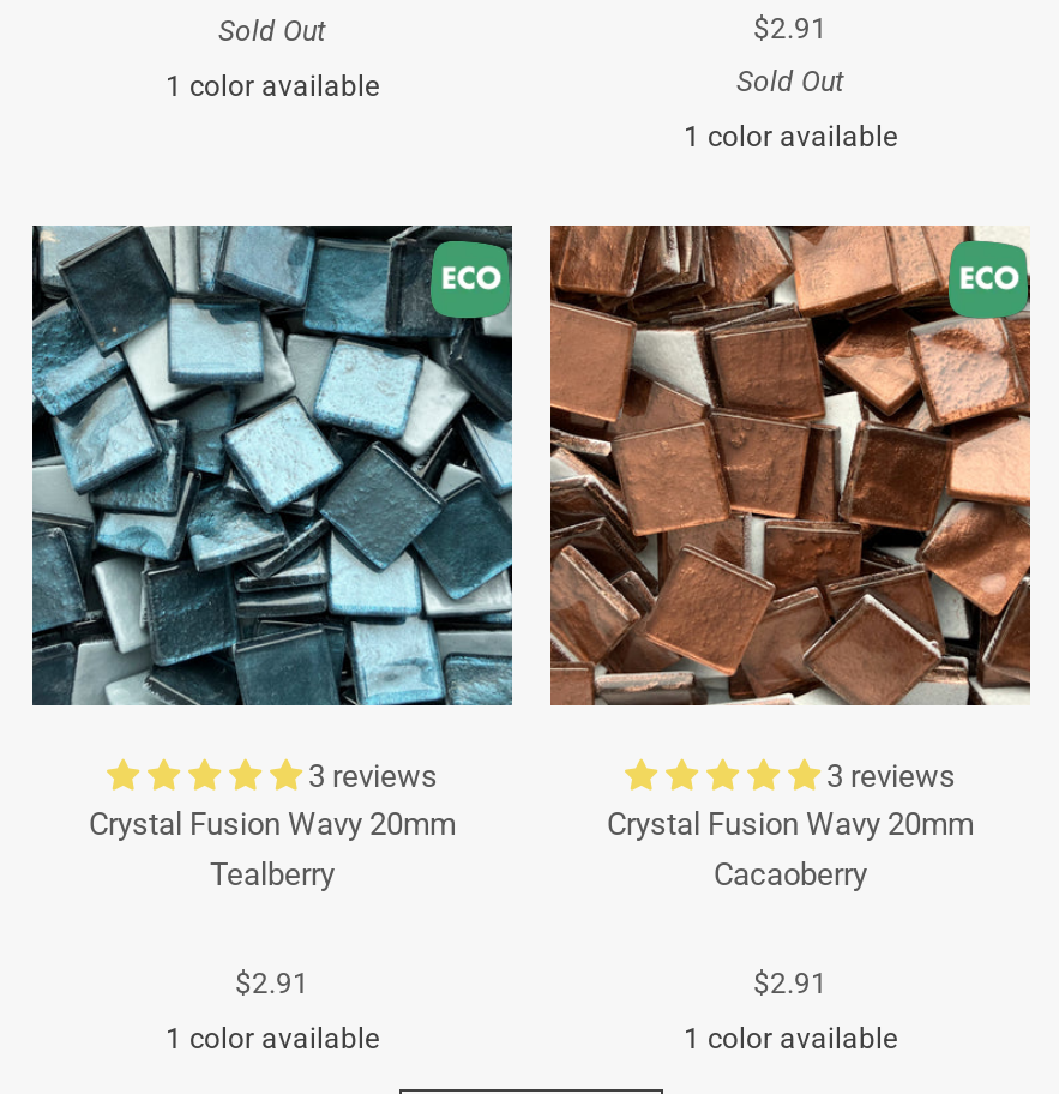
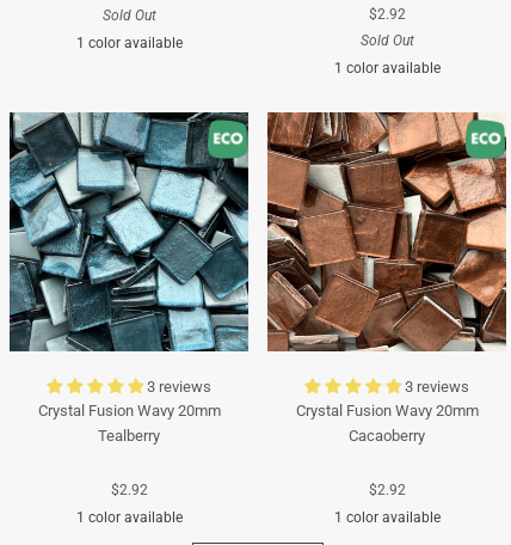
[753,12,828,45] $2.91 -> [368,6,405,22] $2.92
[235,966,309,1000] $2.91 -> [110,481,147,498] $2.92
[753,966,828,1000] $2.91 -> [368,481,405,498] $2.92

